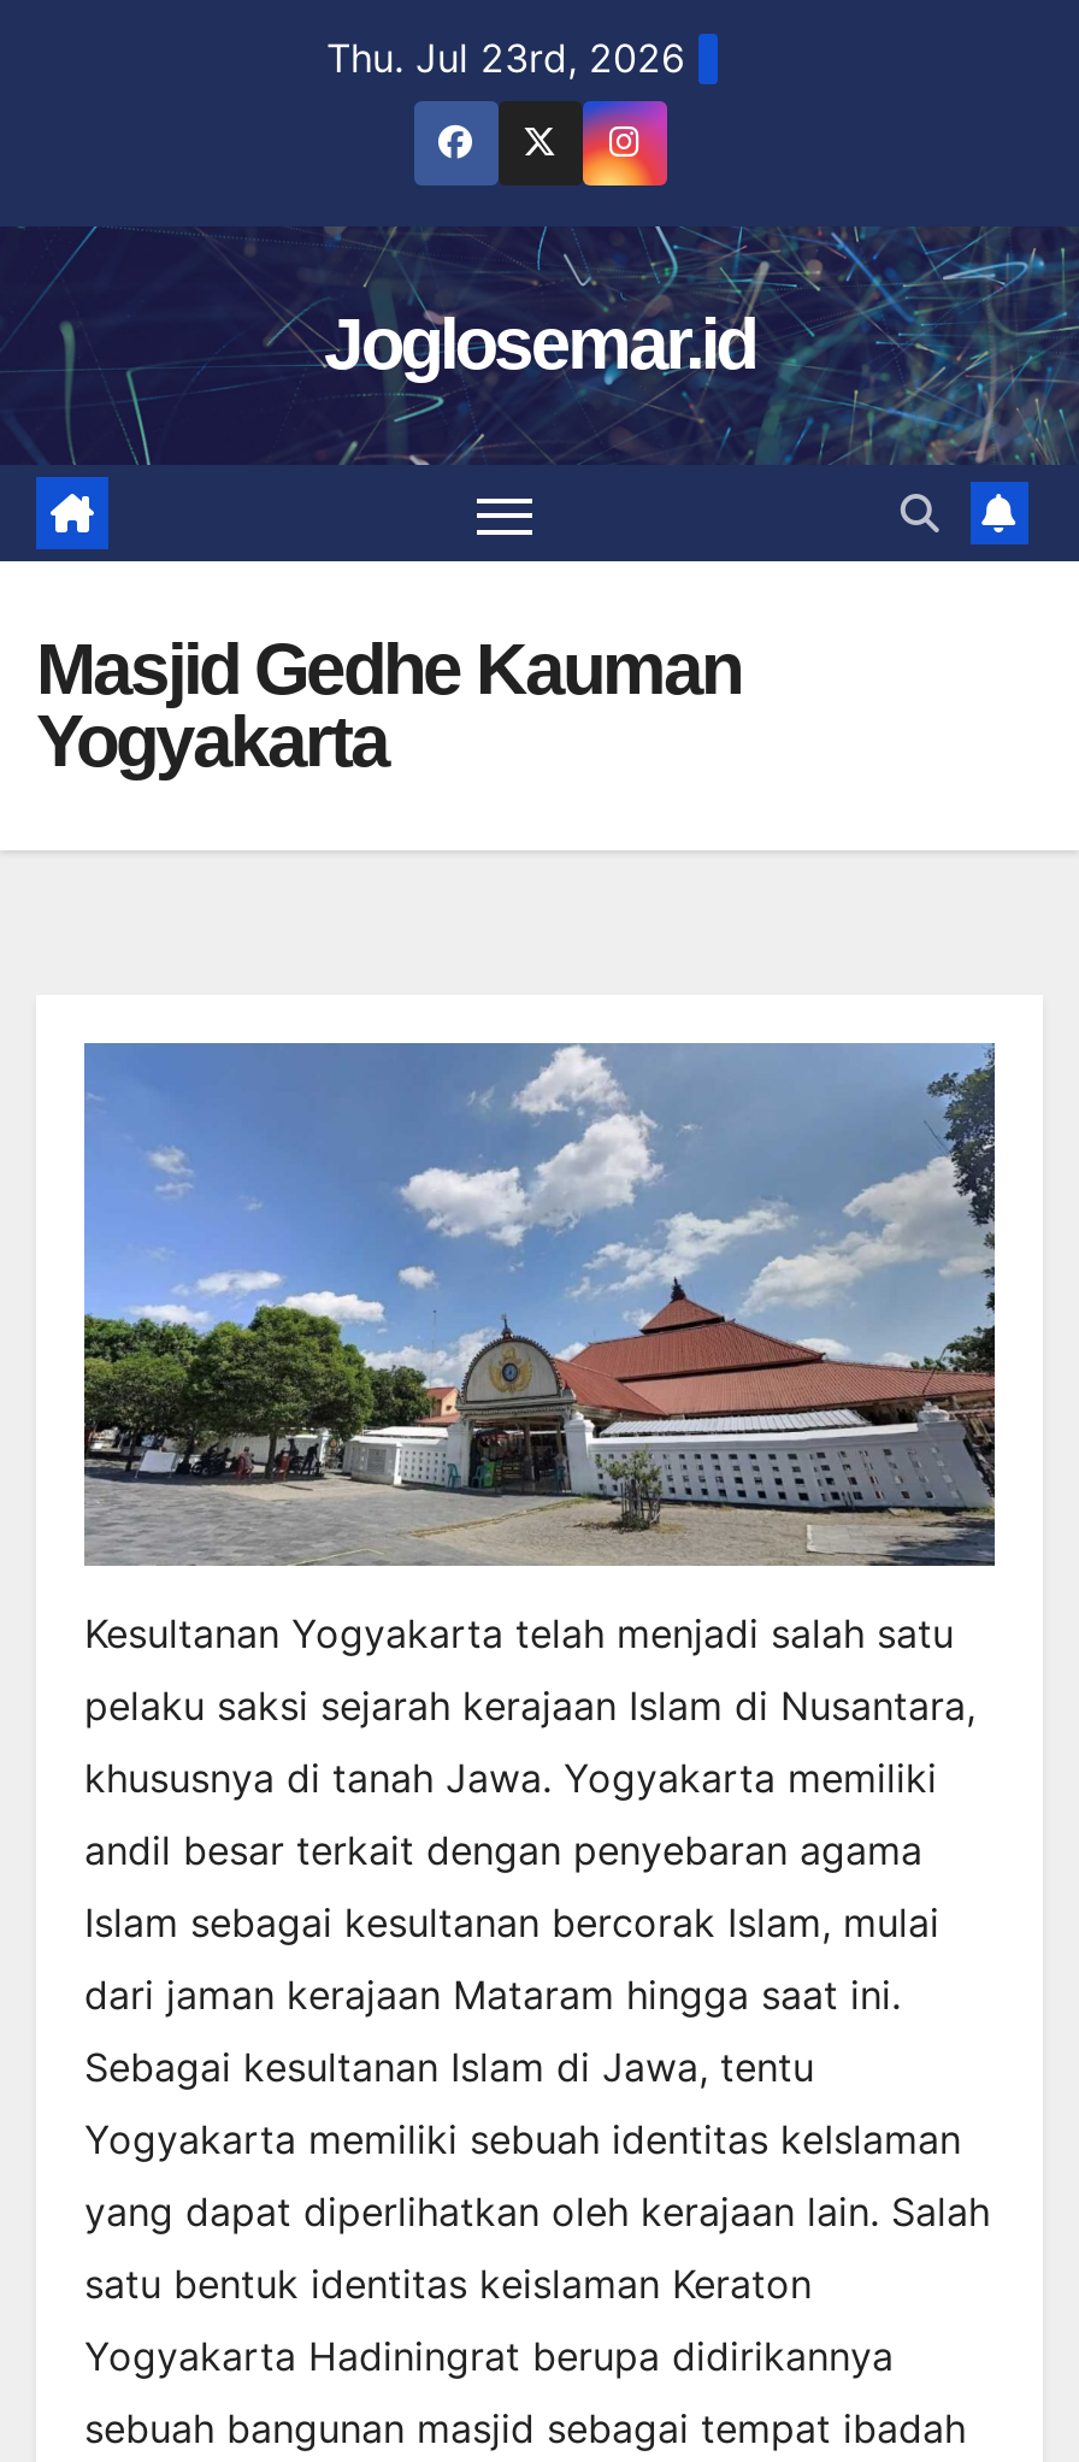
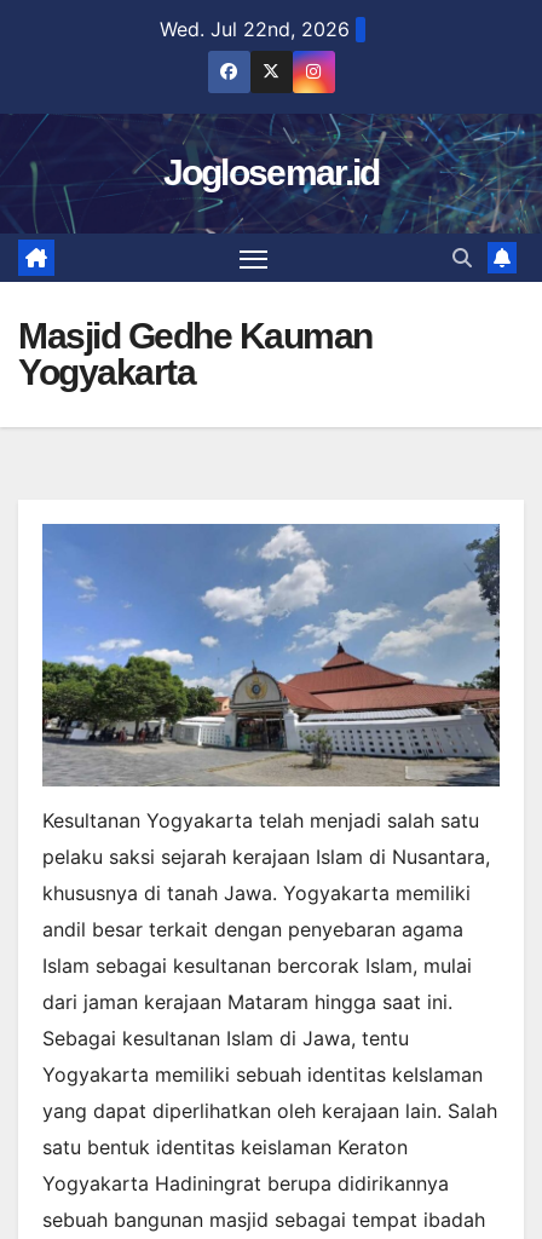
[326,34,685,82] Thu. Jul 23rd, 2026 -> [159,17,349,41] Wed. Jul 22nd, 2026

